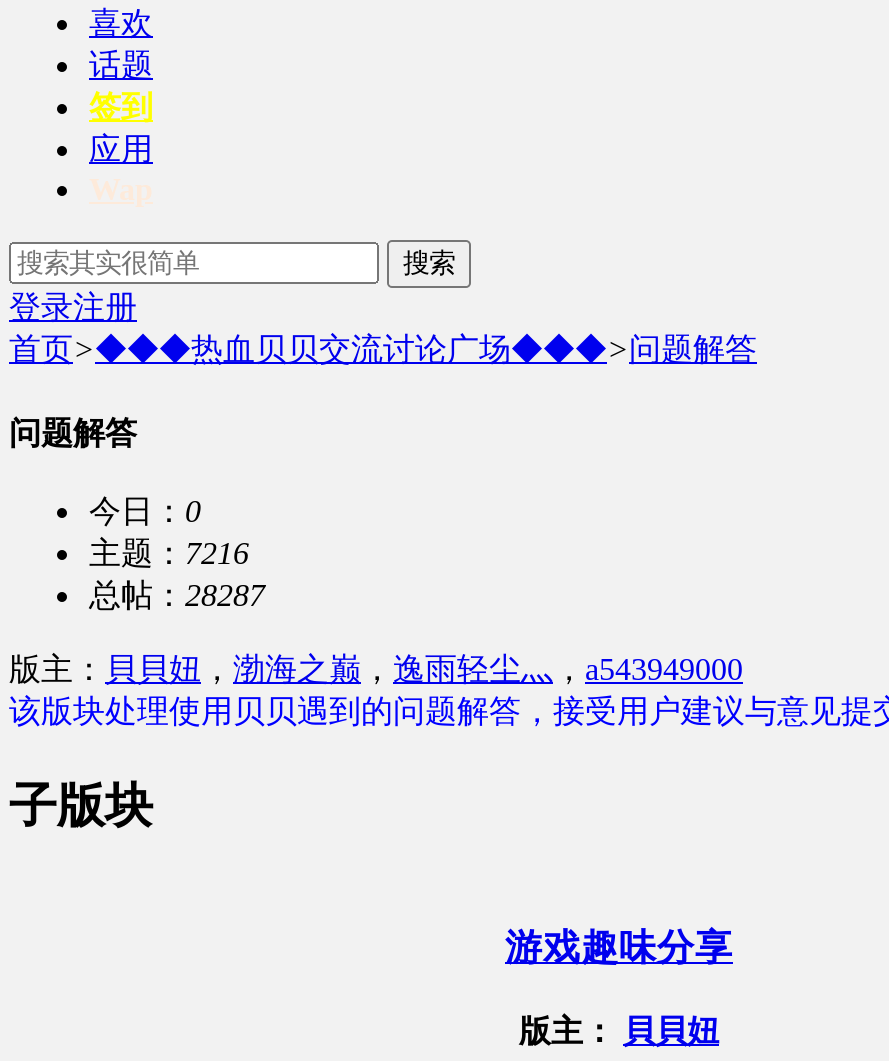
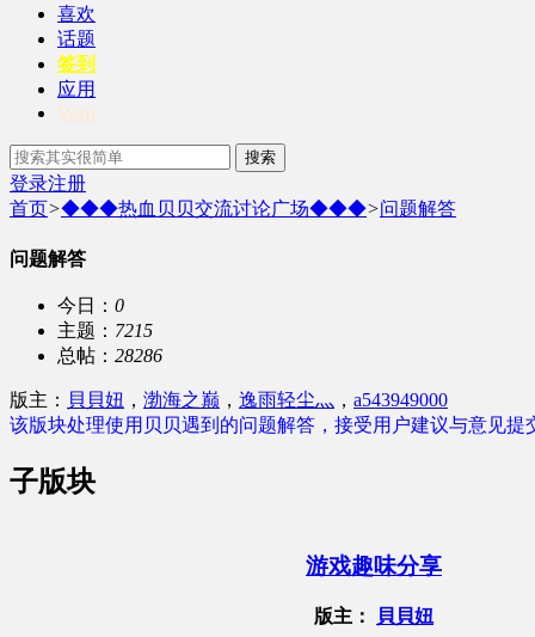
[89,537,249,571] 主题：7216 -> [57,321,153,341] 主题：7215
[89,579,265,613] 总帖：28287 -> [57,346,162,366] 总帖：28286

